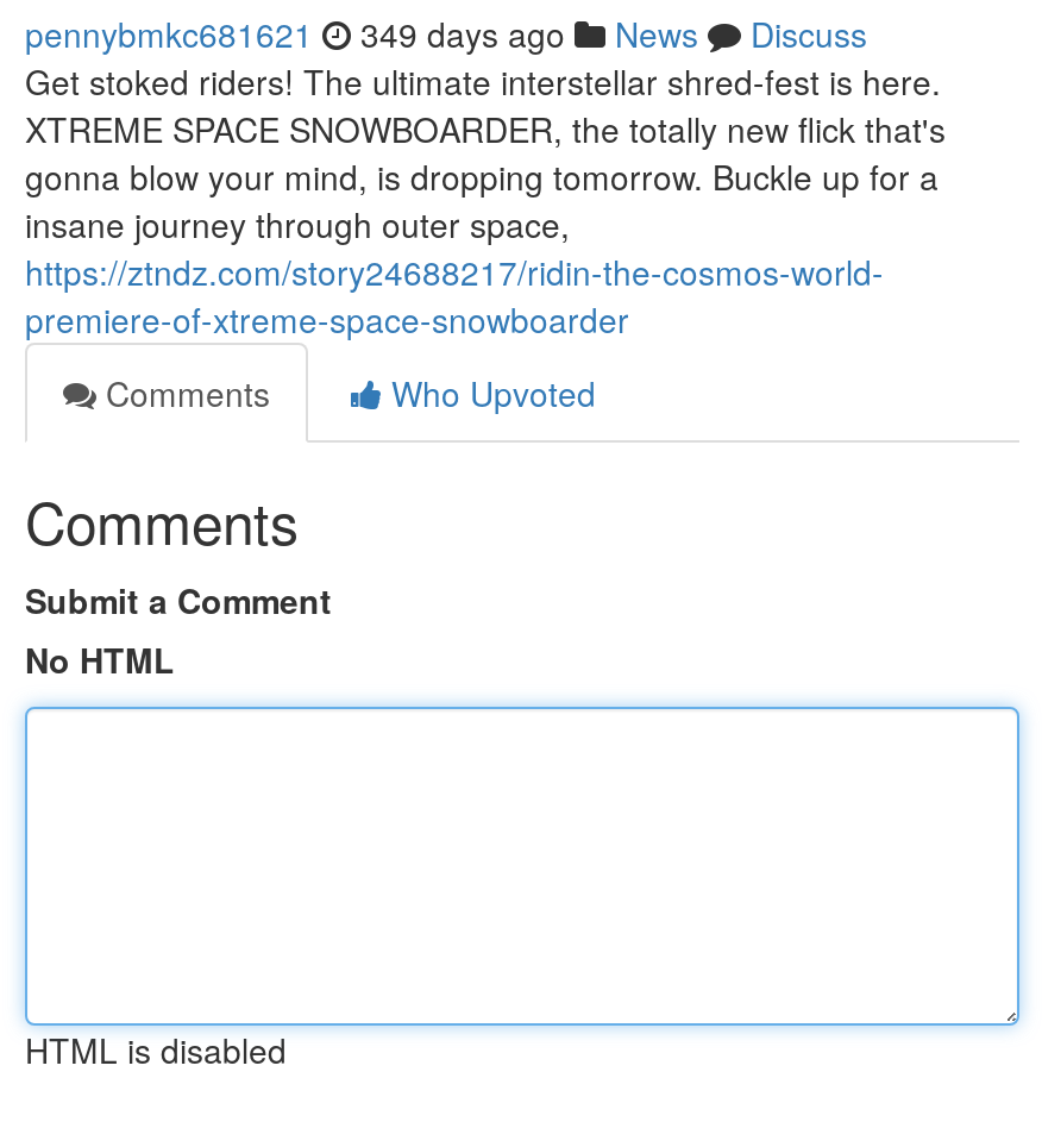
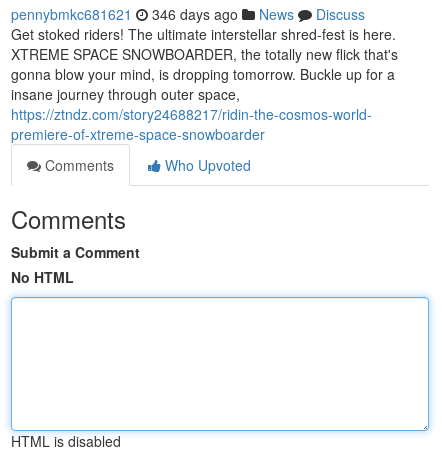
[25,10,867,57] pennybmkc681621 349 days ago News Discuss -> [11,4,365,24] pennybmkc681621 346 days ago News Discuss

